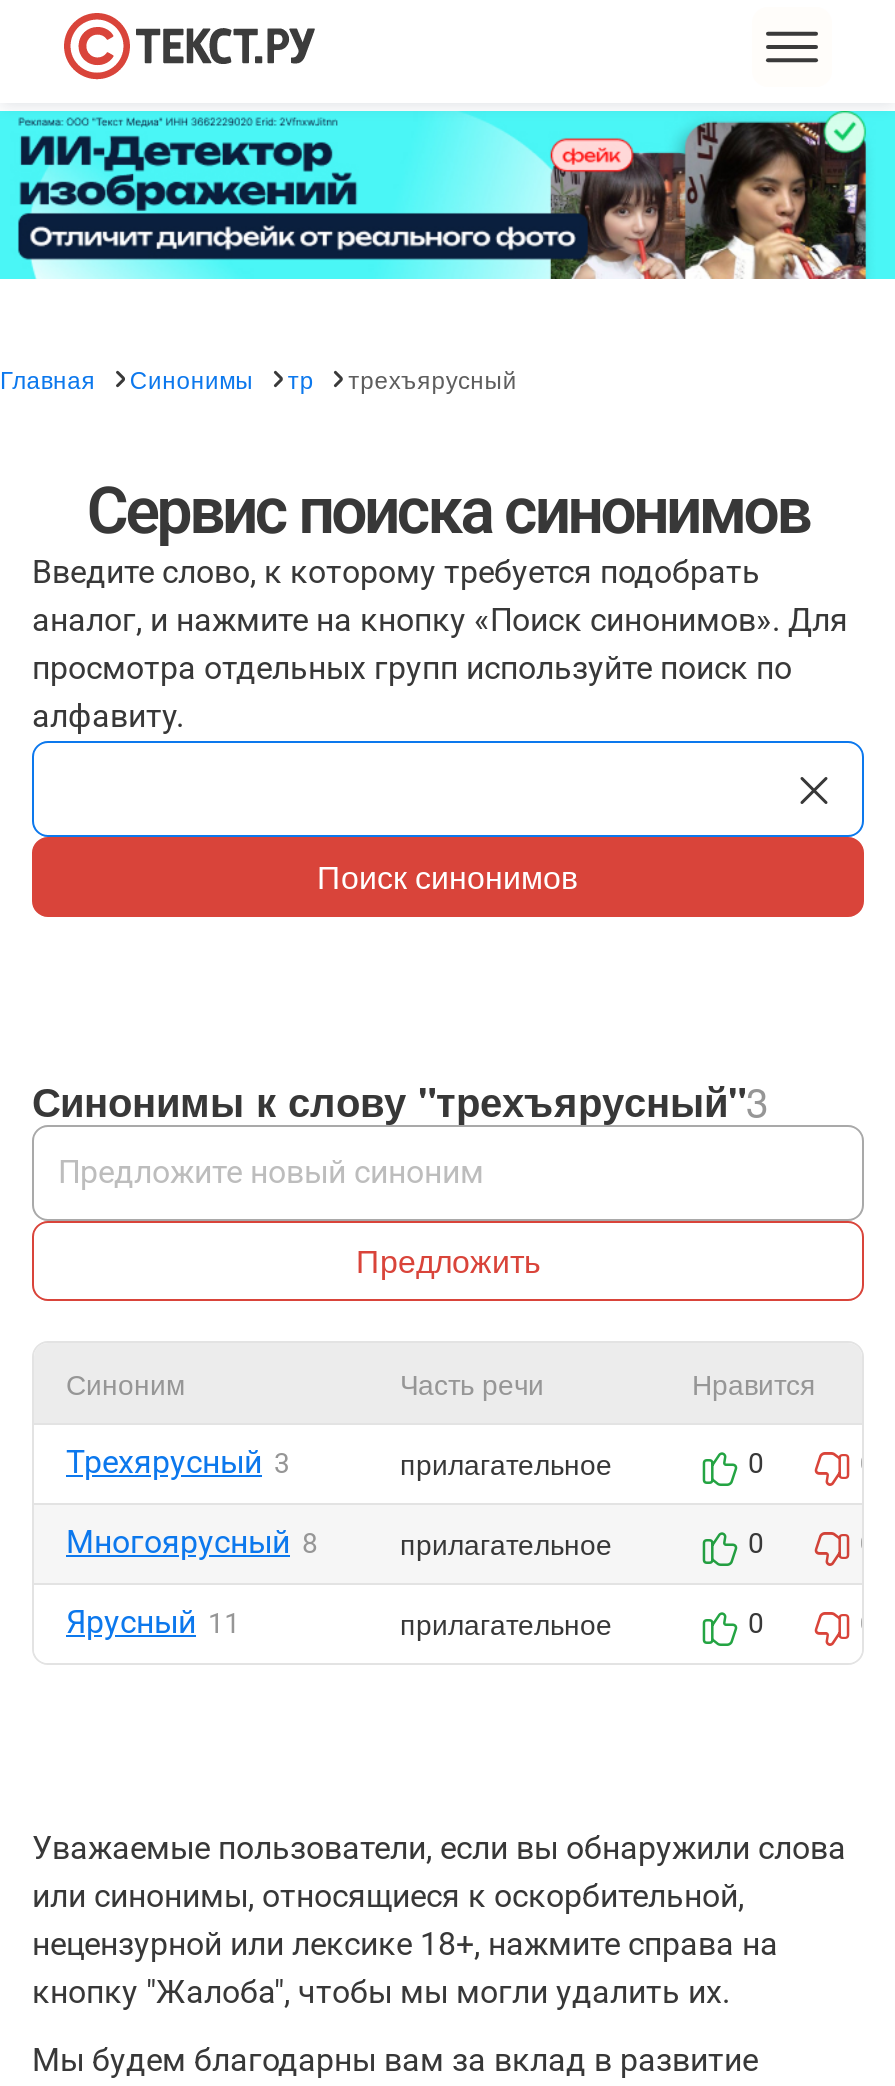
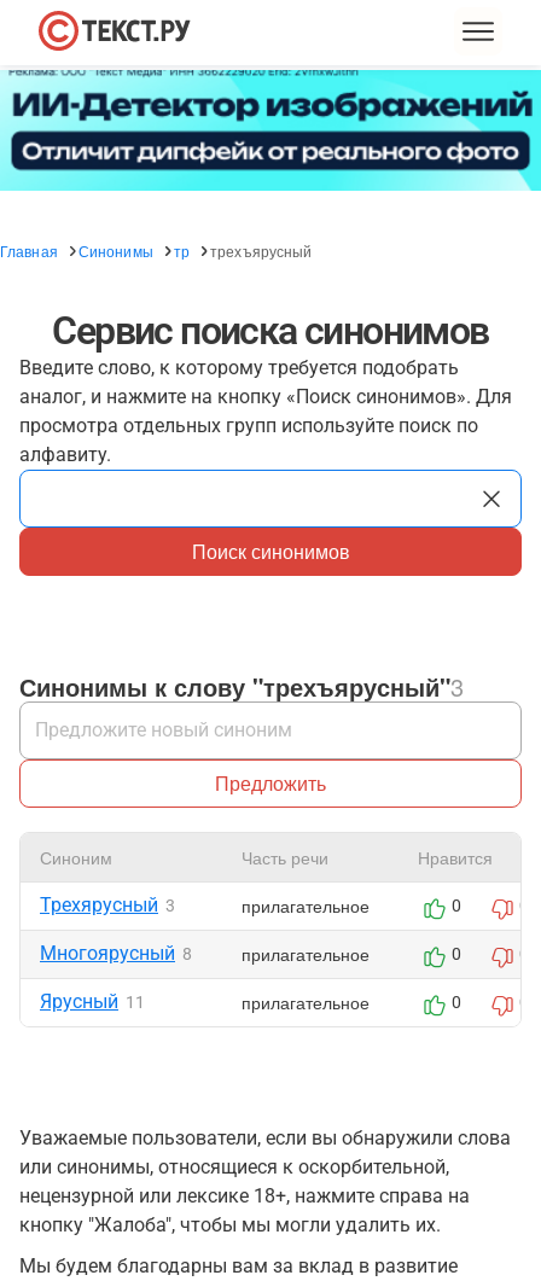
[6,111,878,281] [image] -> [4,69,534,192] [image]

